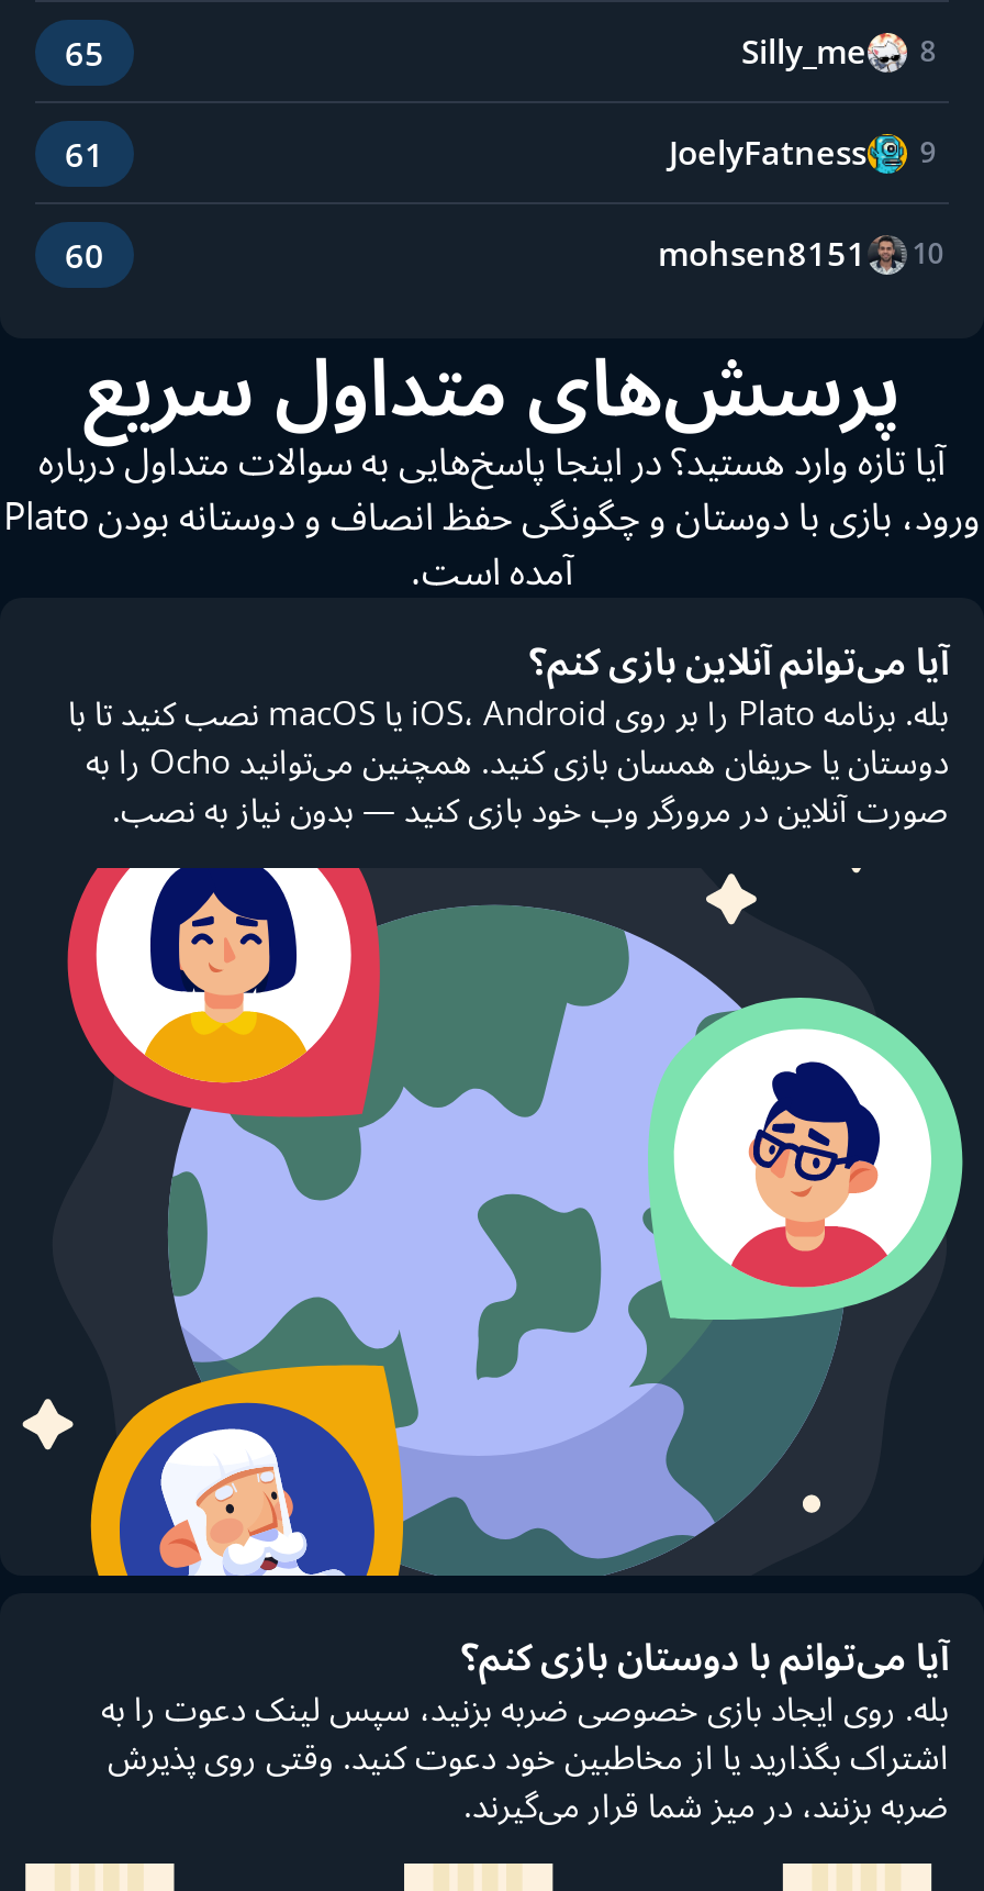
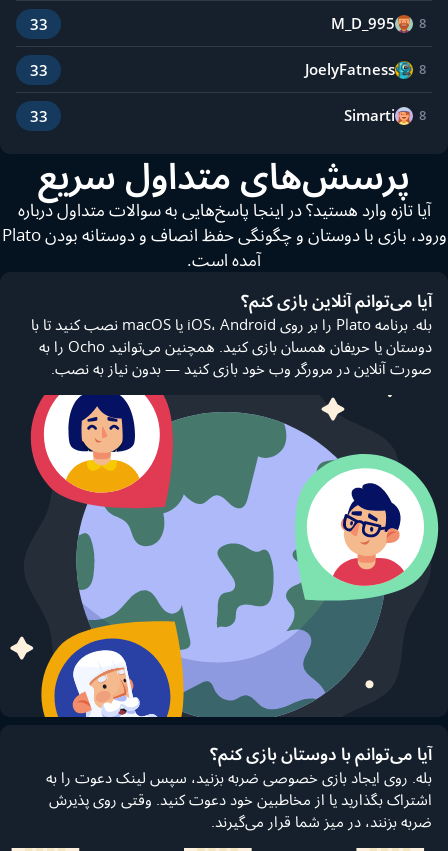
[65,29,866,74] Silly_me | 65 -> [29,13,394,34] M_D_995 | 33
[65,131,104,175] 61 -> [29,60,47,80] 33
[669,130,935,174] JoelyFatness 9 -> [304,59,426,79] JoelyFatness 8
[65,231,943,276] 10 | mohsen8151 | 60 -> [29,105,426,126] 8 | Simarti | 33

